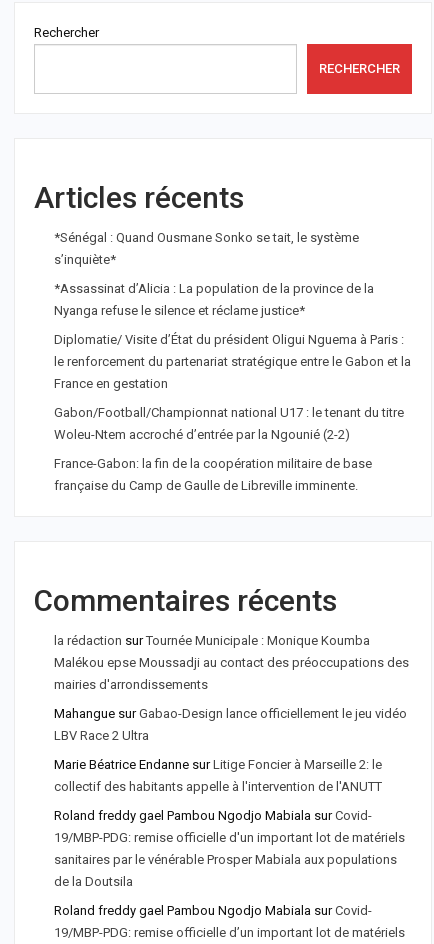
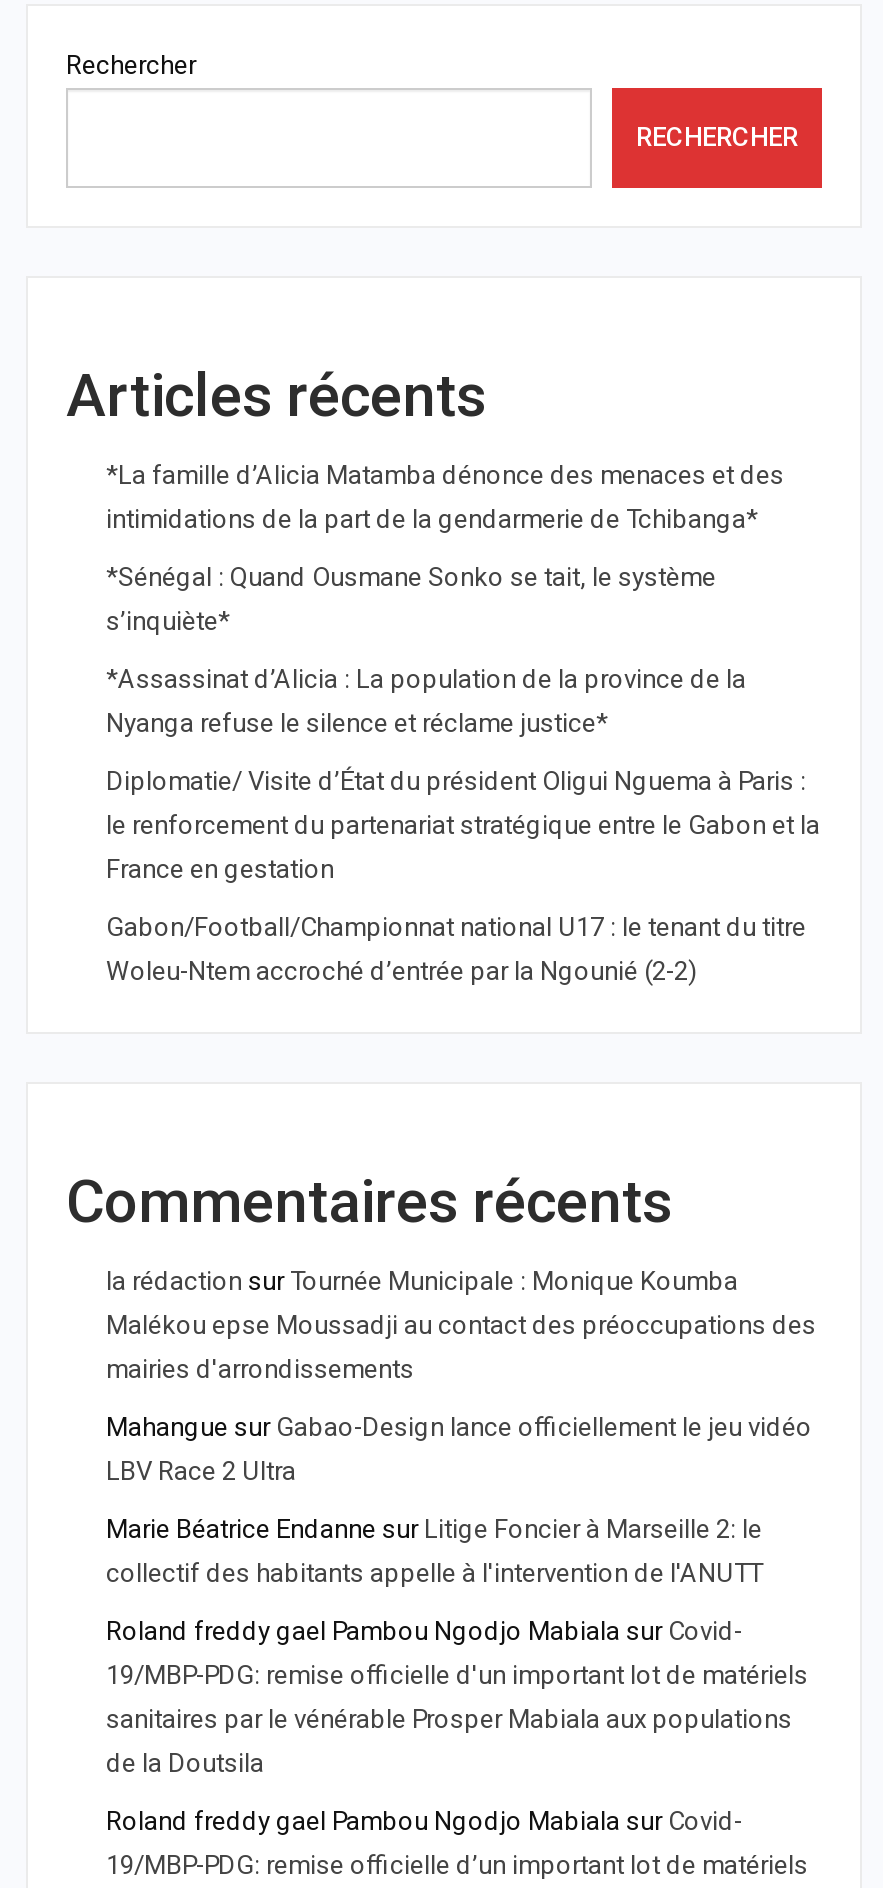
none -> [106,461,784,535] *La famille d’Alicia Matamba dénonce des menaces et des | intimidations de la part de la gendarmerie de Tchibanga*
moved [54,230,411,442] -> [106,563,820,987]: *Sénégal : Quand Ousmane Sonko se tait, le système | s’inquiète* | *Assassinat d’Alicia : La population de la province de la | ... | Gabon/Football/Championnat national U17 : le tenant du titre | Woleu-Ntem accroché d’entrée par la Ngounié (2-2)
[54,456,372,493] France-Gabon: la fin de la coopération militaire de base | française du Camp de Gaulle de Libreville imminente. -> none

